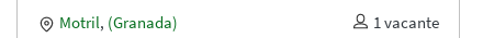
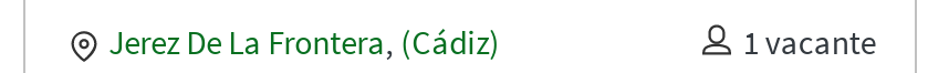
[59,12,177,33] Motril, (Granada) -> [109,21,500,63] Jerez De La Frontera, (Cádiz)

